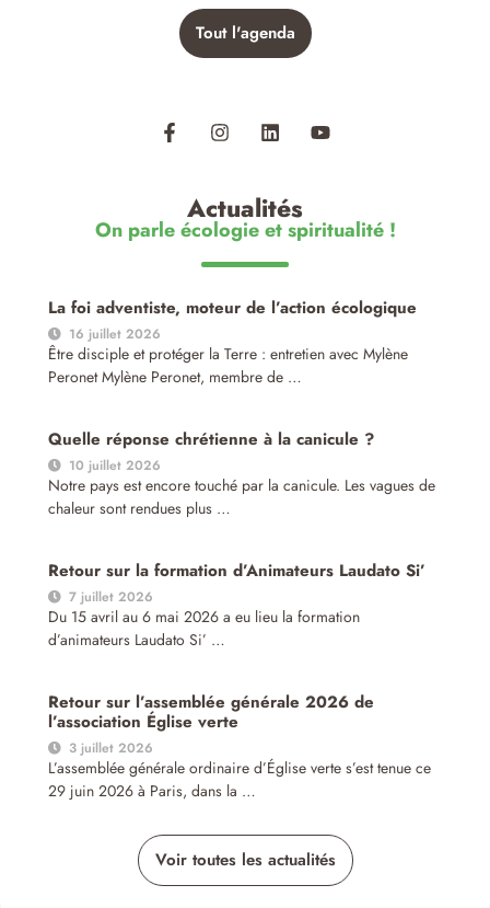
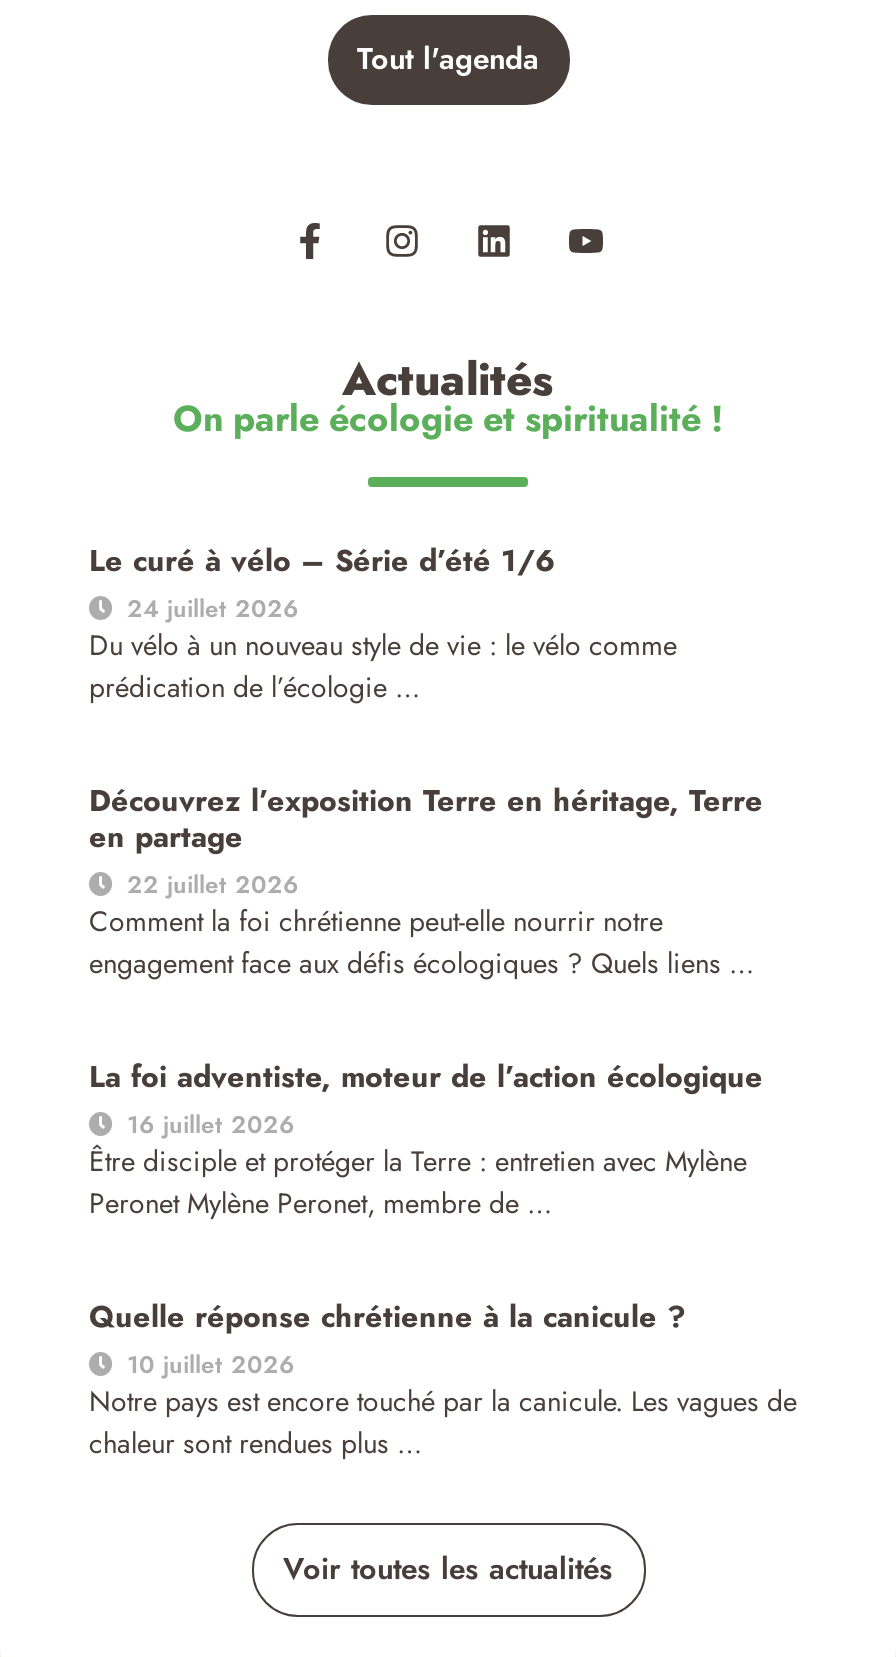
none -> [89,539,763,983] Le curé à vélo – Série d’été 1/6 | 24 juillet 2026 | Du vélo à un nouveau style de vie : le vélo comme | prédication de l’écologie … | Découvrez l’exposition Terre en héritage, Terre | en partage | 22 juillet 2026 | Comment la foi chrétienne peut-elle nourrir notre | engagement face aux défis écologiques ? Quels liens …
moved [49,296,436,519] -> [89,1055,797,1463]: La foi adventiste, moteur de l’action écologique | 16 juillet 2026 | Être disciple et protéger la Terre : entretien avec Mylène | Peronet Mylène Peronet, membre de … | Quelle réponse chrétienne à la canicule ? | 10 juillet 2026 | Notre pays est encore touché par la canicule. Les vagues de | chaleur sont rendues plus …
[49,559,431,802] Retour sur la formation d’Animateurs Laudato Si’ | 7 juillet 2026 | Du 15 avril au 6 mai 2026 a eu lieu la formation | d’animateurs Laudato Si’ … | Retour sur l’assemblée générale 2026 de | l’association Église verte | 3 juillet 2026 | L’assemblée générale ordinaire d’Église verte s’est tenue ce | 29 juin 2026 à Paris, dans la … -> none

